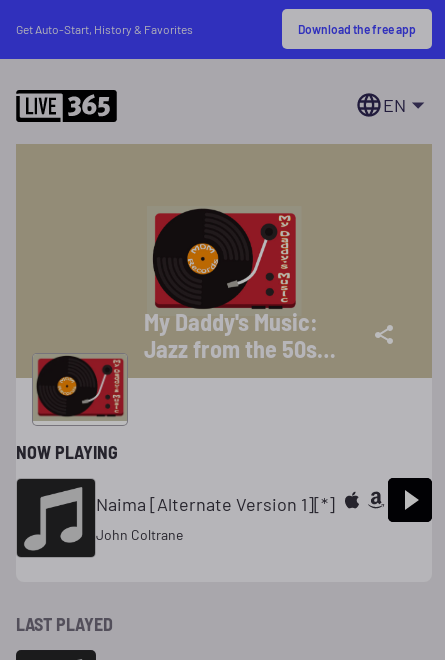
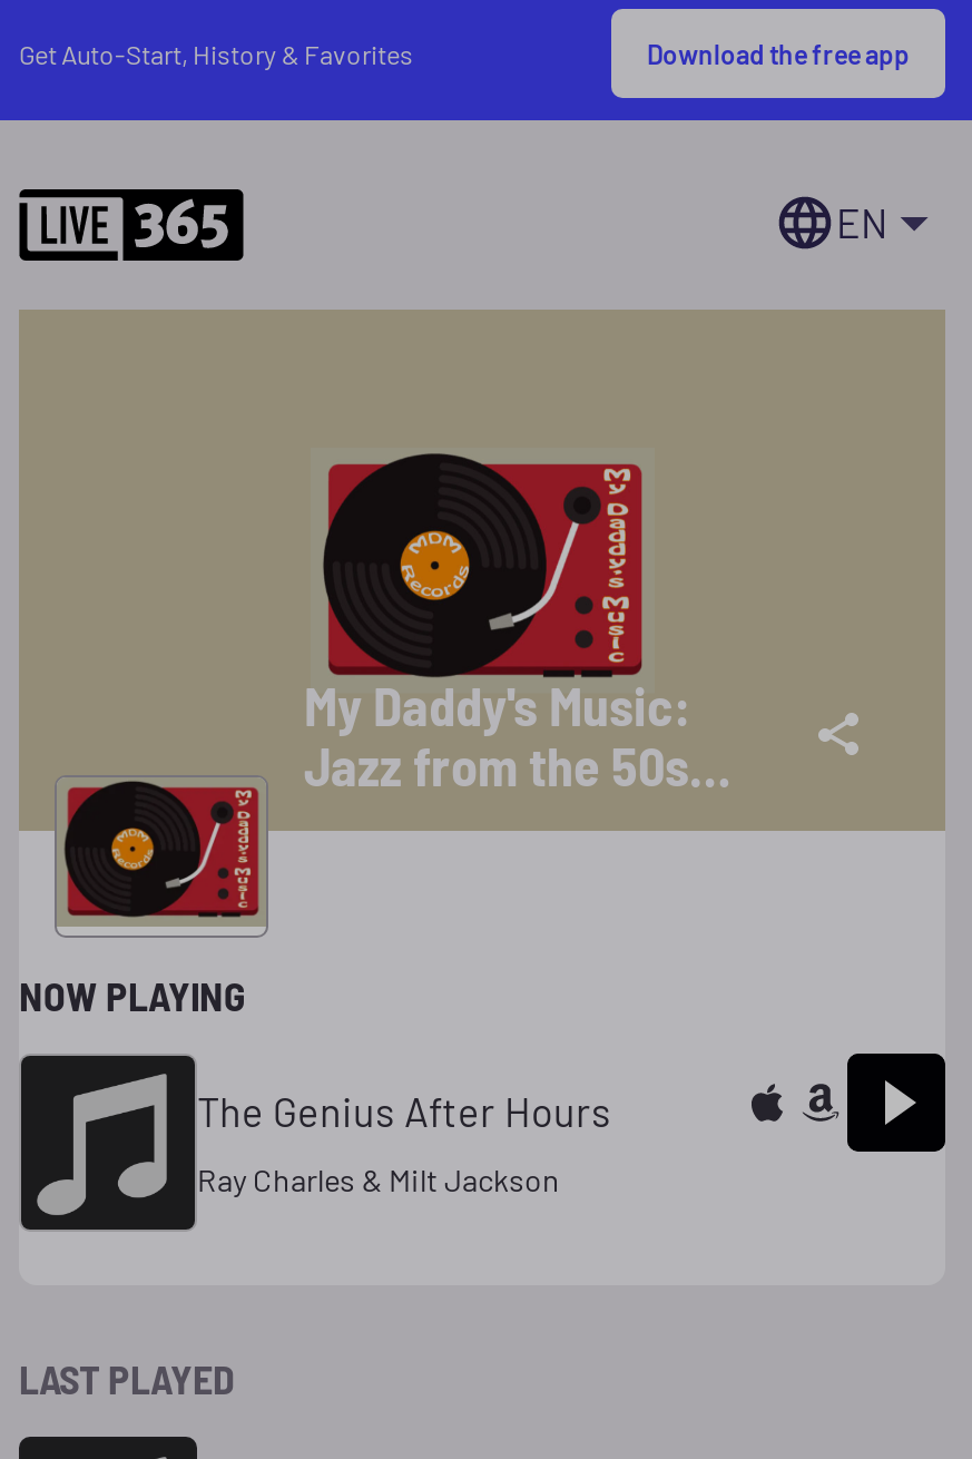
[96,493,335,515] Naima [Alternate Version 1][*] -> [197,1087,611,1136] The Genius After Hours
[96,526,183,543] John Coltrane -> [197,1161,560,1198] Ray Charles & Milt Jackson

